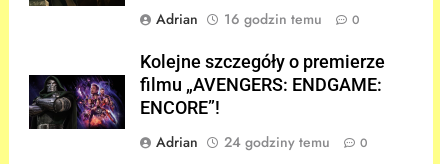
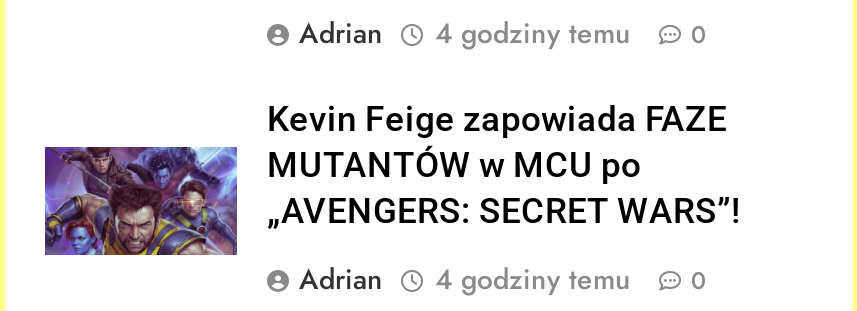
[156,9,360,29] Adrian 16 godzin temu 0 -> [299,13,707,53] Adrian 4 godziny temu 0
[28,52,385,130] [image] | Kolejne szczegóły o premierze | filmu „AVENGERS: ENDGAME: | ENCORE”! -> [43,99,741,257] [image] | Kevin Feige zapowiada FAZE | MUTANTÓW w MCU po | „AVENGERS: SECRET WARS”!
[156,132,368,152] Adrian 24 godziny temu 0 -> [299,259,707,299] Adrian 4 godziny temu 0

